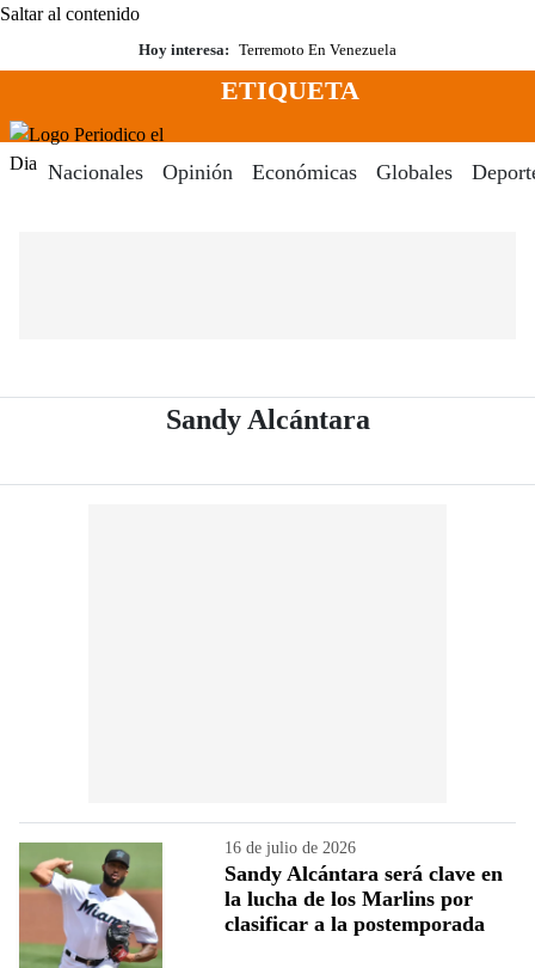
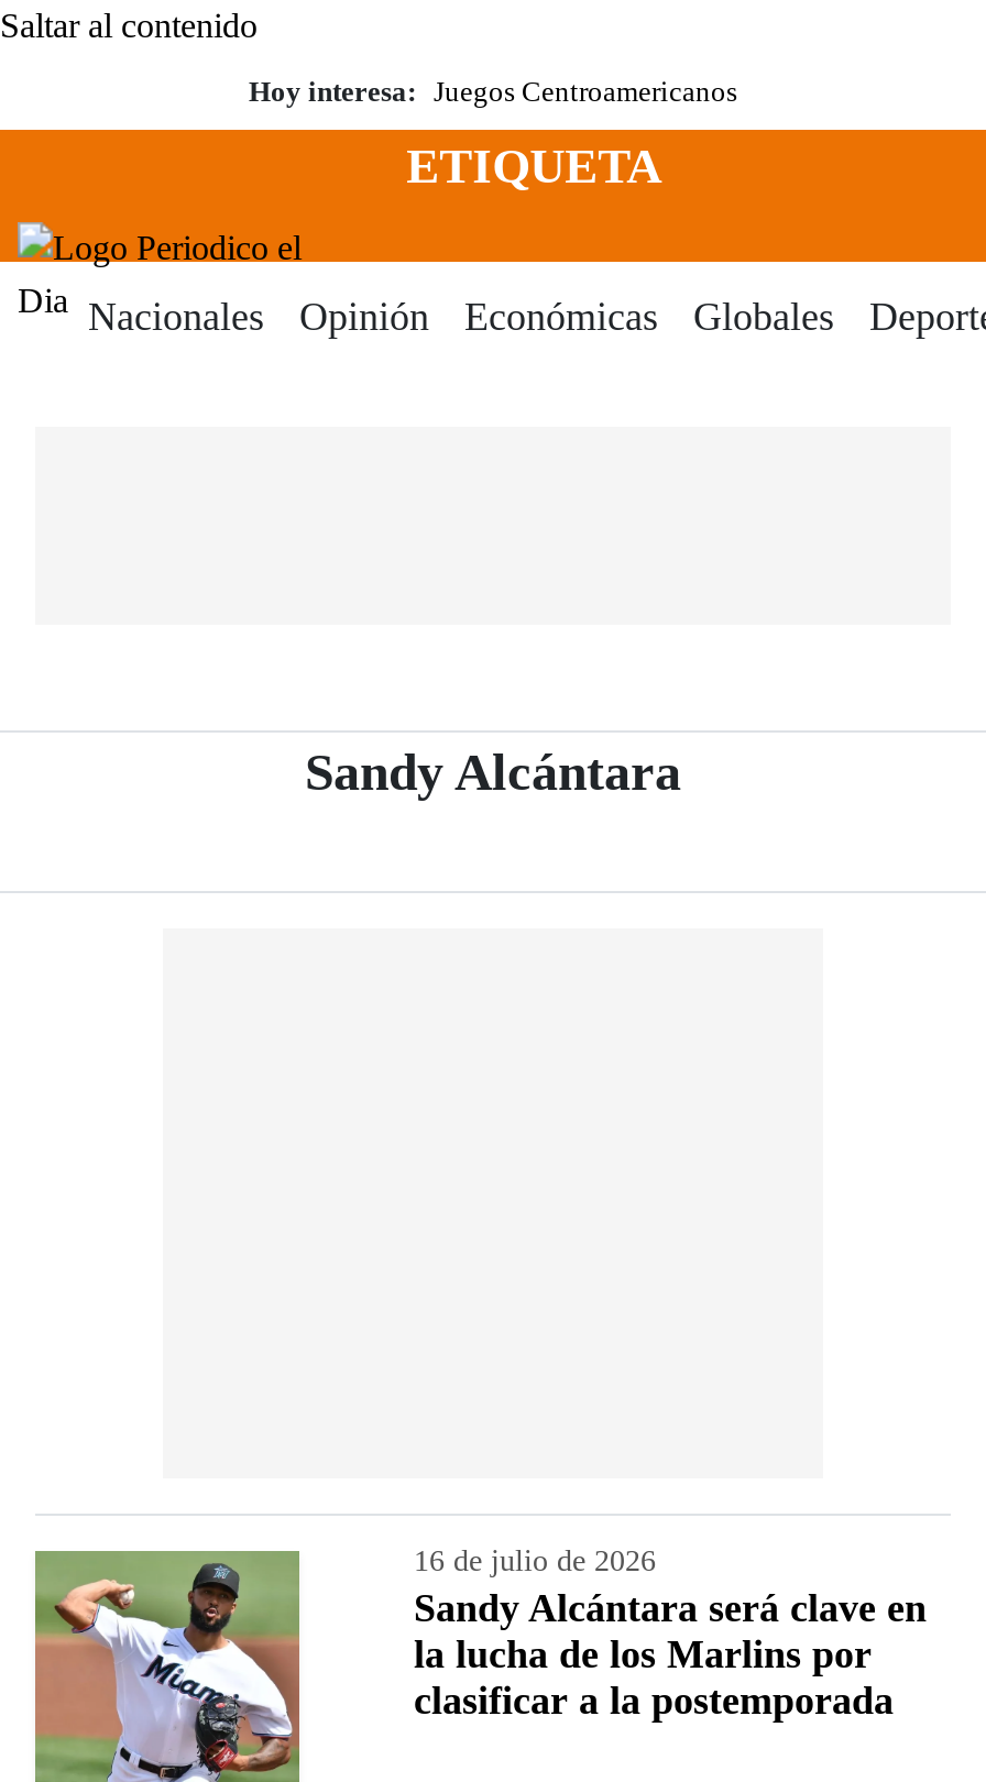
[139,41,396,59] Hoy interesa: Terremoto En Venezuela -> [249,75,737,108] Hoy interesa: Juegos Centroamericanos

